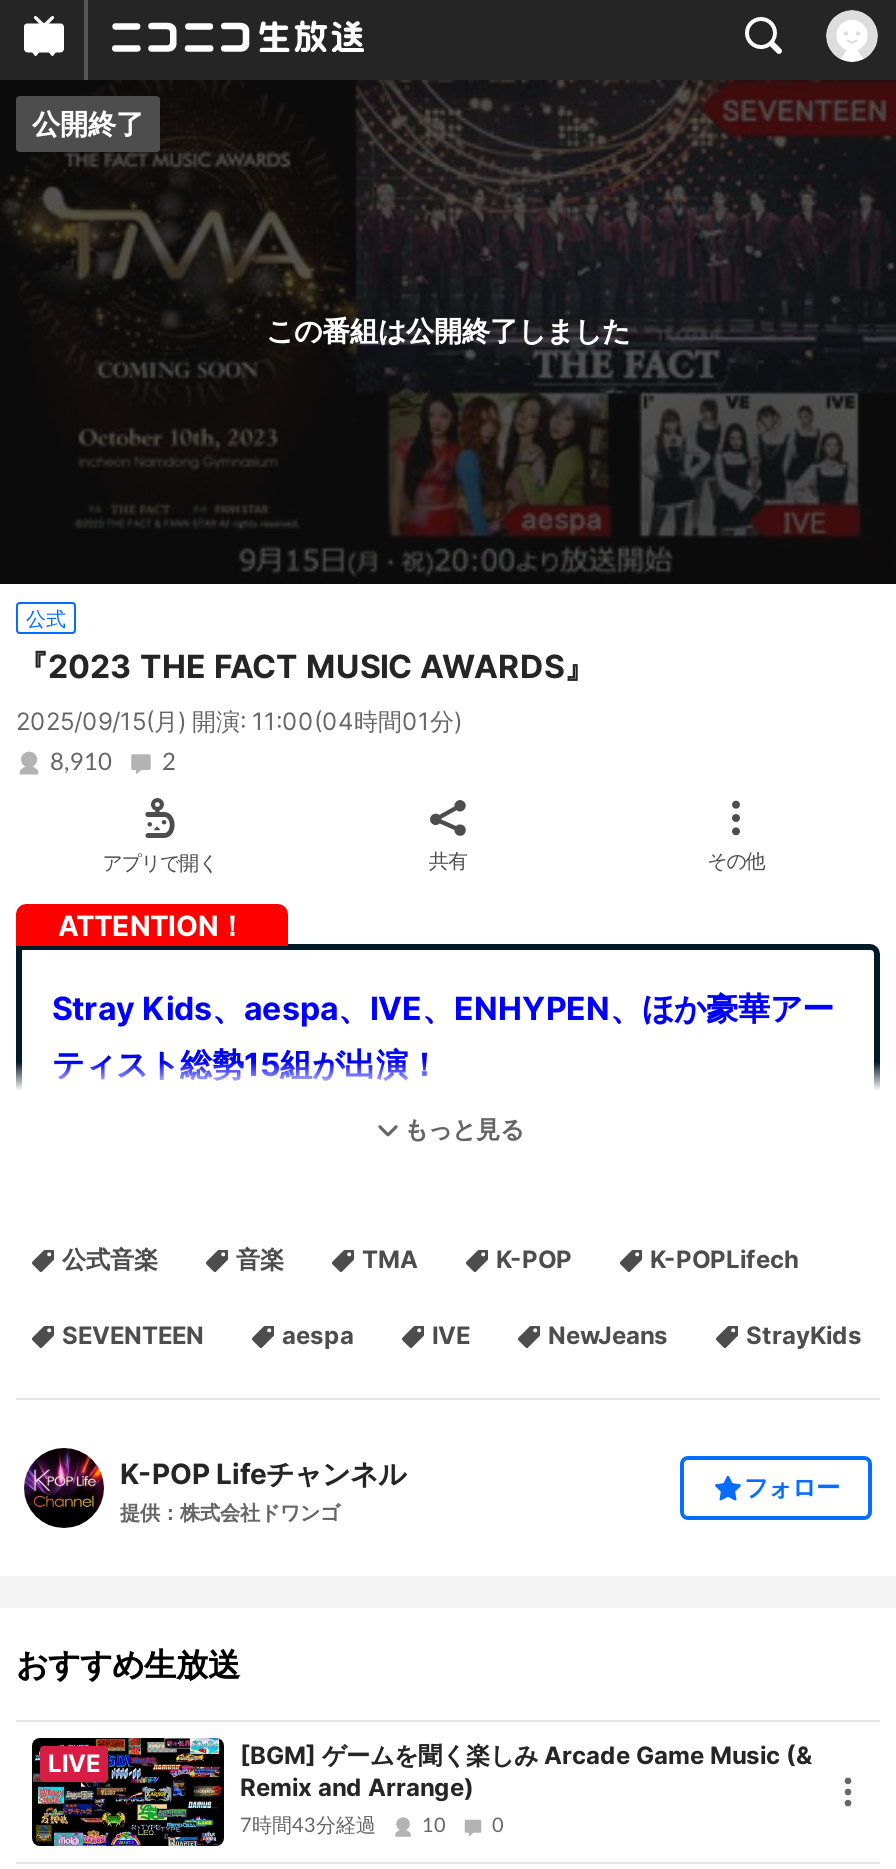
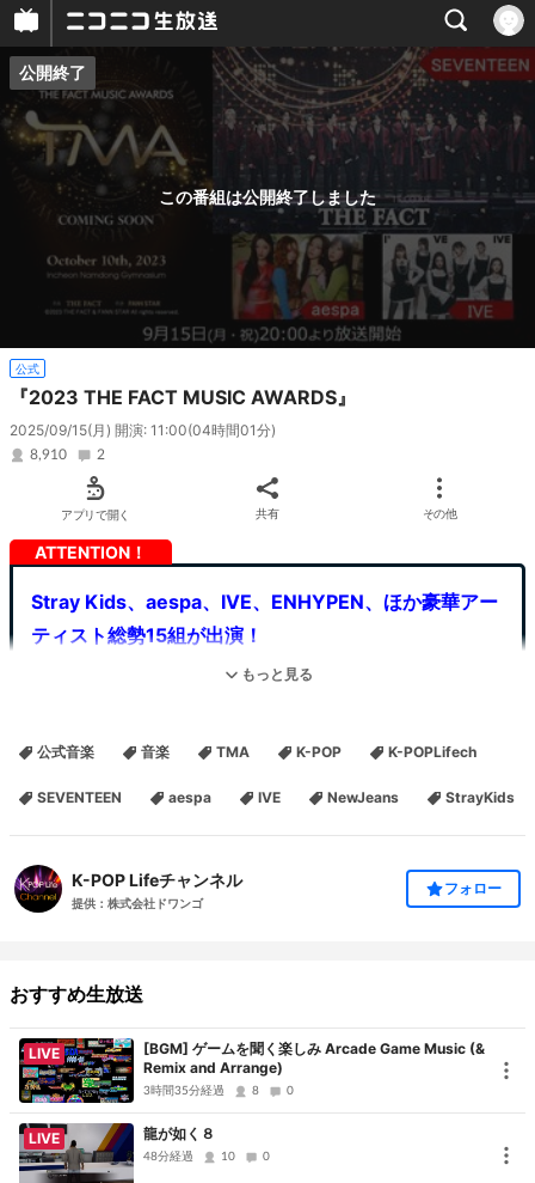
[240,1815,376,1835] 7時間43分経過 -> [29,1085,294,1162] 3時間35分経過 | 8 | 0 | LIVE | 龍が如く８ | 48分経過

